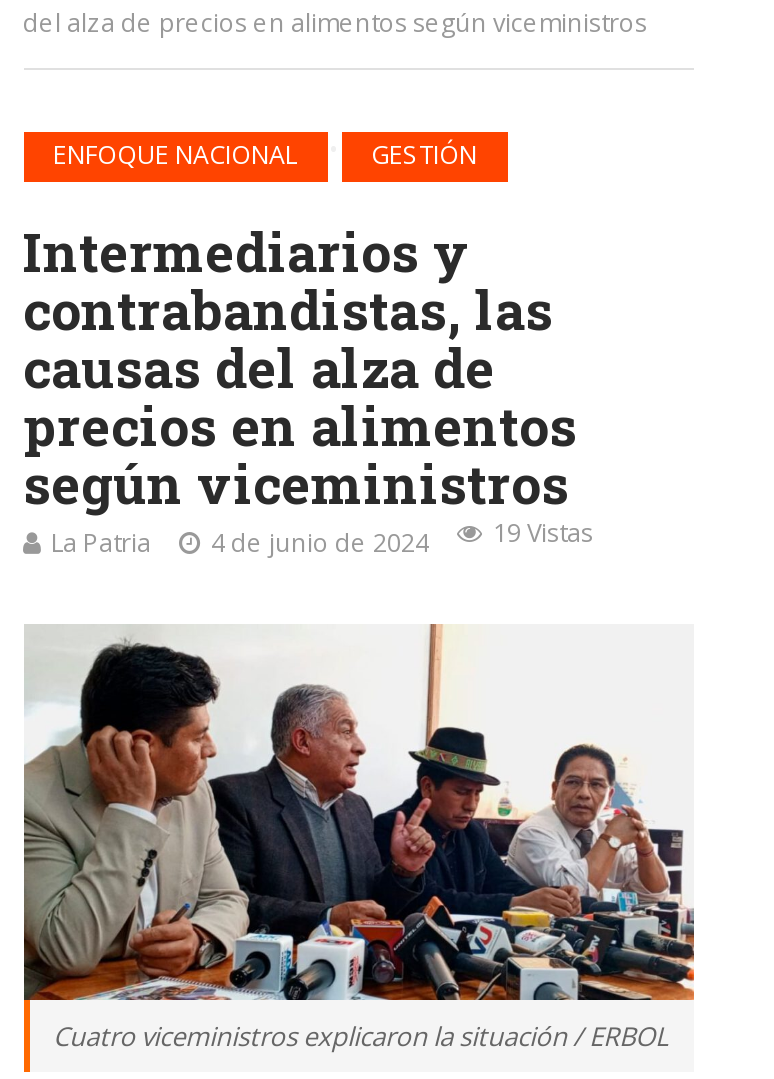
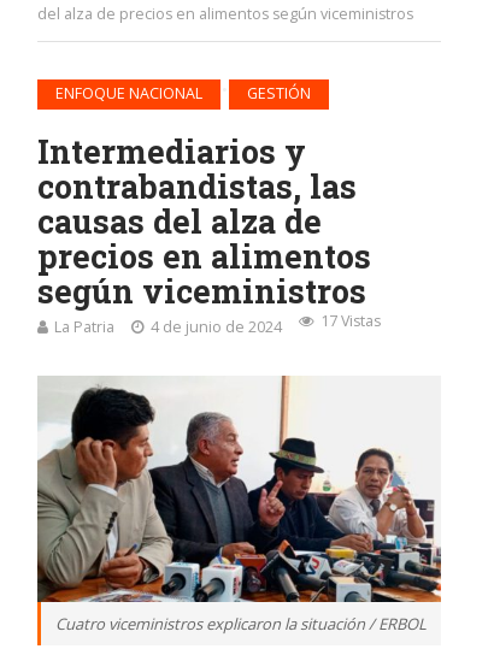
[51,516,593,560] La Patria 4 de junio de 2024 19 Vistas -> [54,311,380,337] La Patria 4 de junio de 2024 17 Vistas

